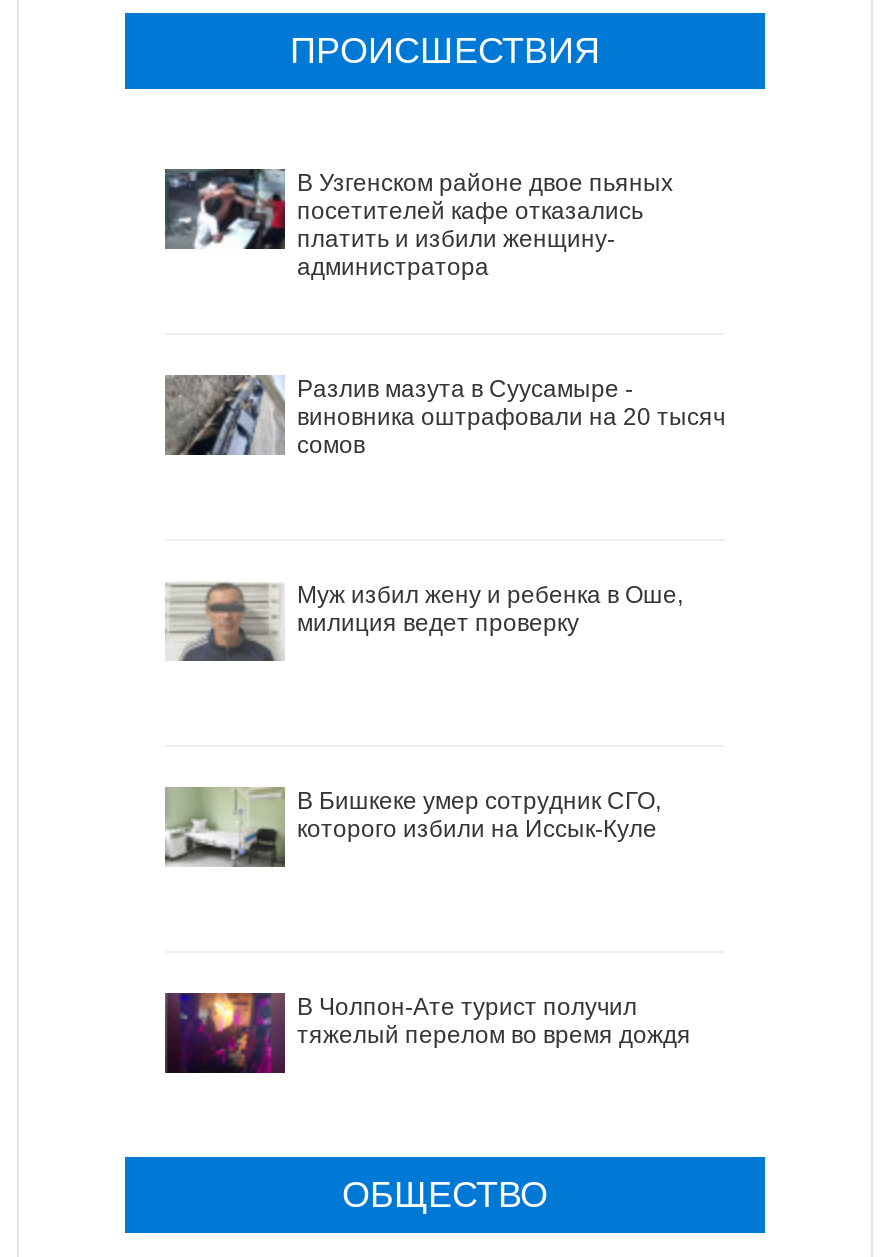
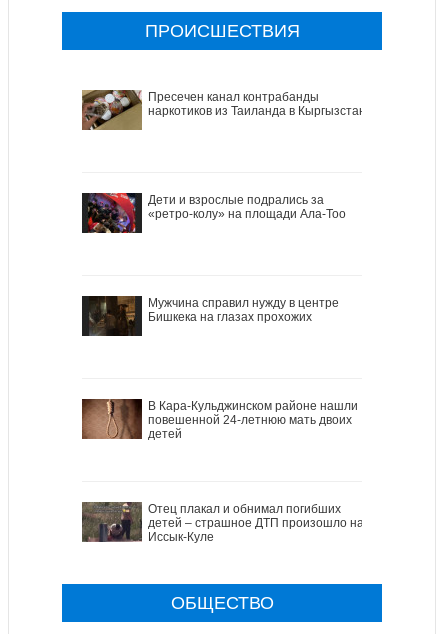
[163,168,673,280] [image] | В Узгенском районе двое пьяных | посетителей кафе отказались | платить и избили женщину- | администратора -> [81,90,366,131] [image] | Пресечен канал контрабанды | наркотиков из Таиланда в Кыргызстан
[165,373,725,458] [image] | Разлив мазута в Суусамыре - | виновника оштрафовали на 20 тысяч | сомов -> [82,192,346,234] [image] | Дети и взрослые подрались за | «ретро-колу» на площади Ала-Тоо
[165,580,683,661] [image] | Муж избил жену и ребенка в Оше, | милиция ведет проверку -> [81,295,339,337] [image] | Мужчина справил нужду в центре | Бишкека на глазах прохожих
[165,786,661,867] [image] | В Бишкеке умер сотрудник СГО, | которого избили на Иссык-Куле -> [81,399,358,441] [image] | В Кара-Кульджинском районе нашли | повешенной 24-летнюю мать двоих | детей
[167,991,691,1075] [image] | В Чолпон-Ате турист получил | тяжелый перелом во время дождя -> [82,501,364,544] [image] | Отец плакал и обнимал погибших | детей – страшное ДТП произошло на | Иссык-Куле

